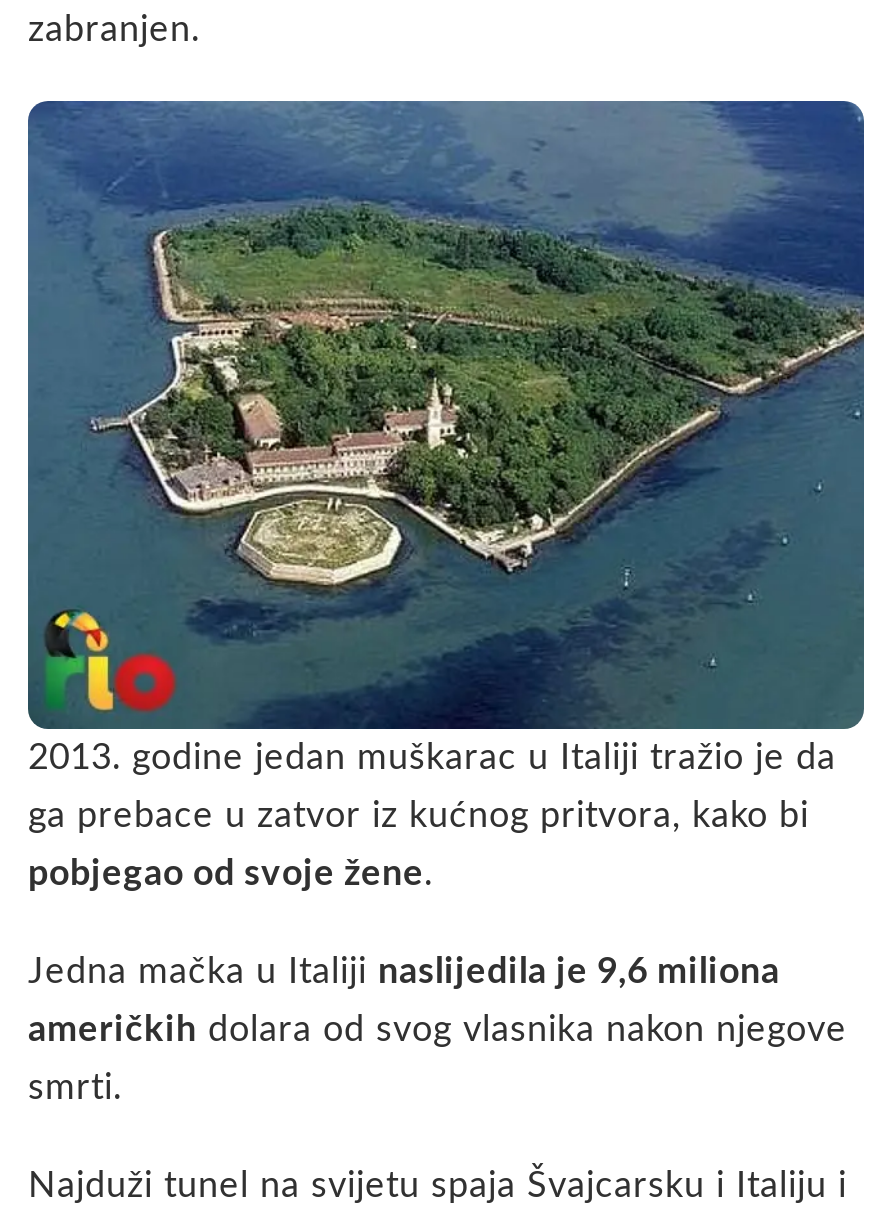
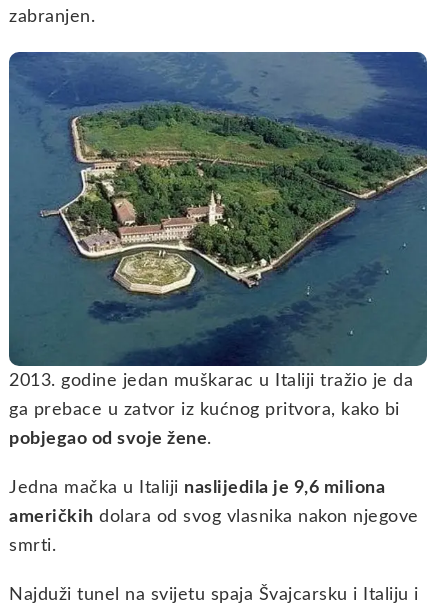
[44,609,178,713] [image] -> none

